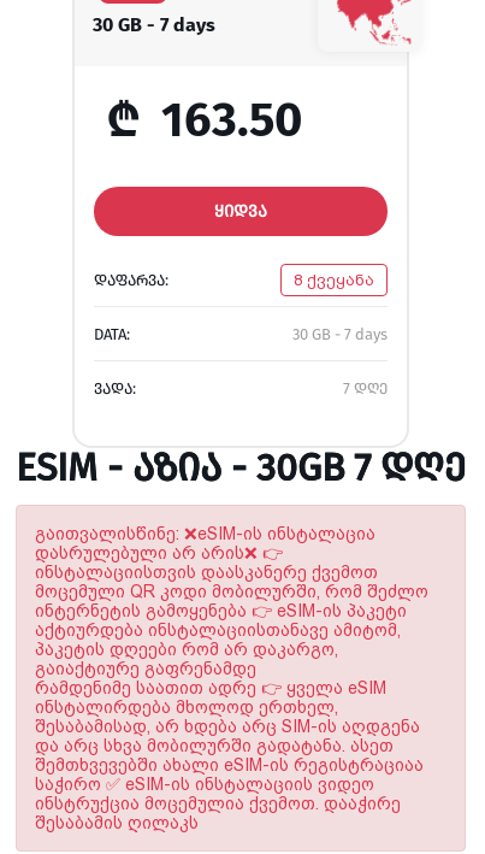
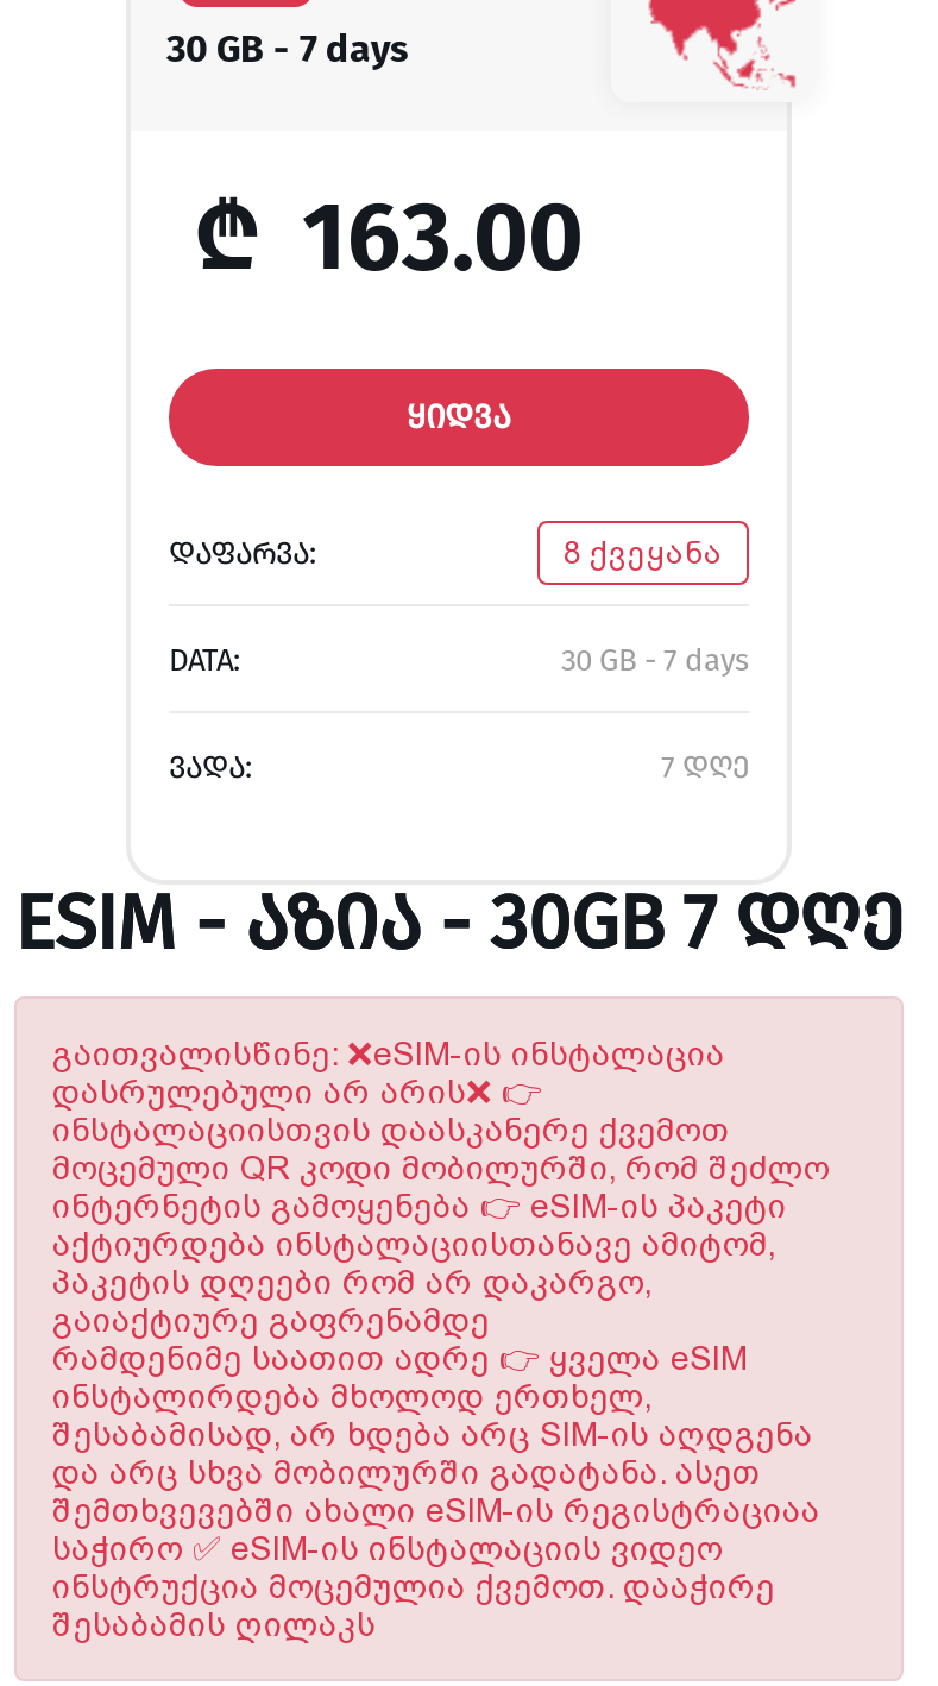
[107,92,302,149] ₾ 163.50 -> [195,181,583,295] ₾ 163.00

